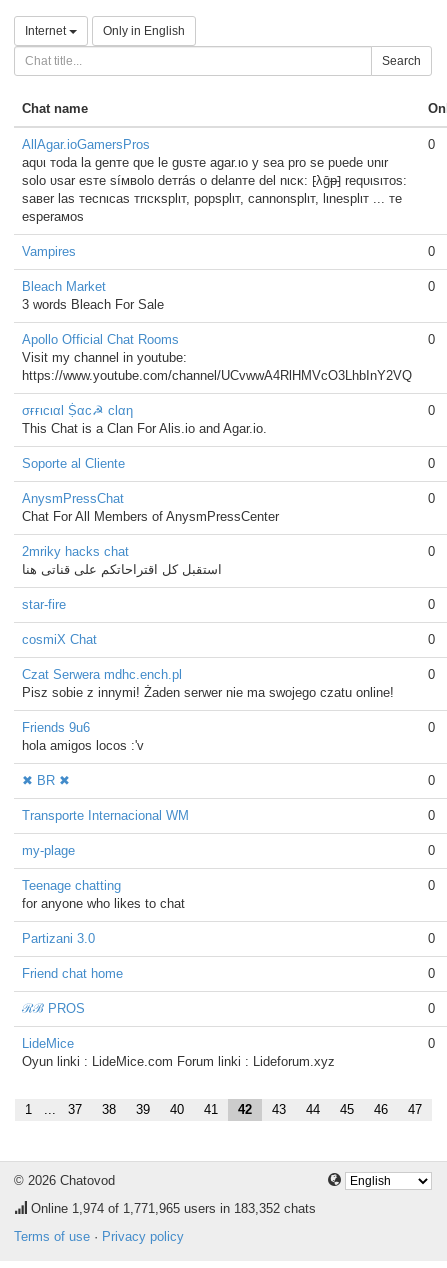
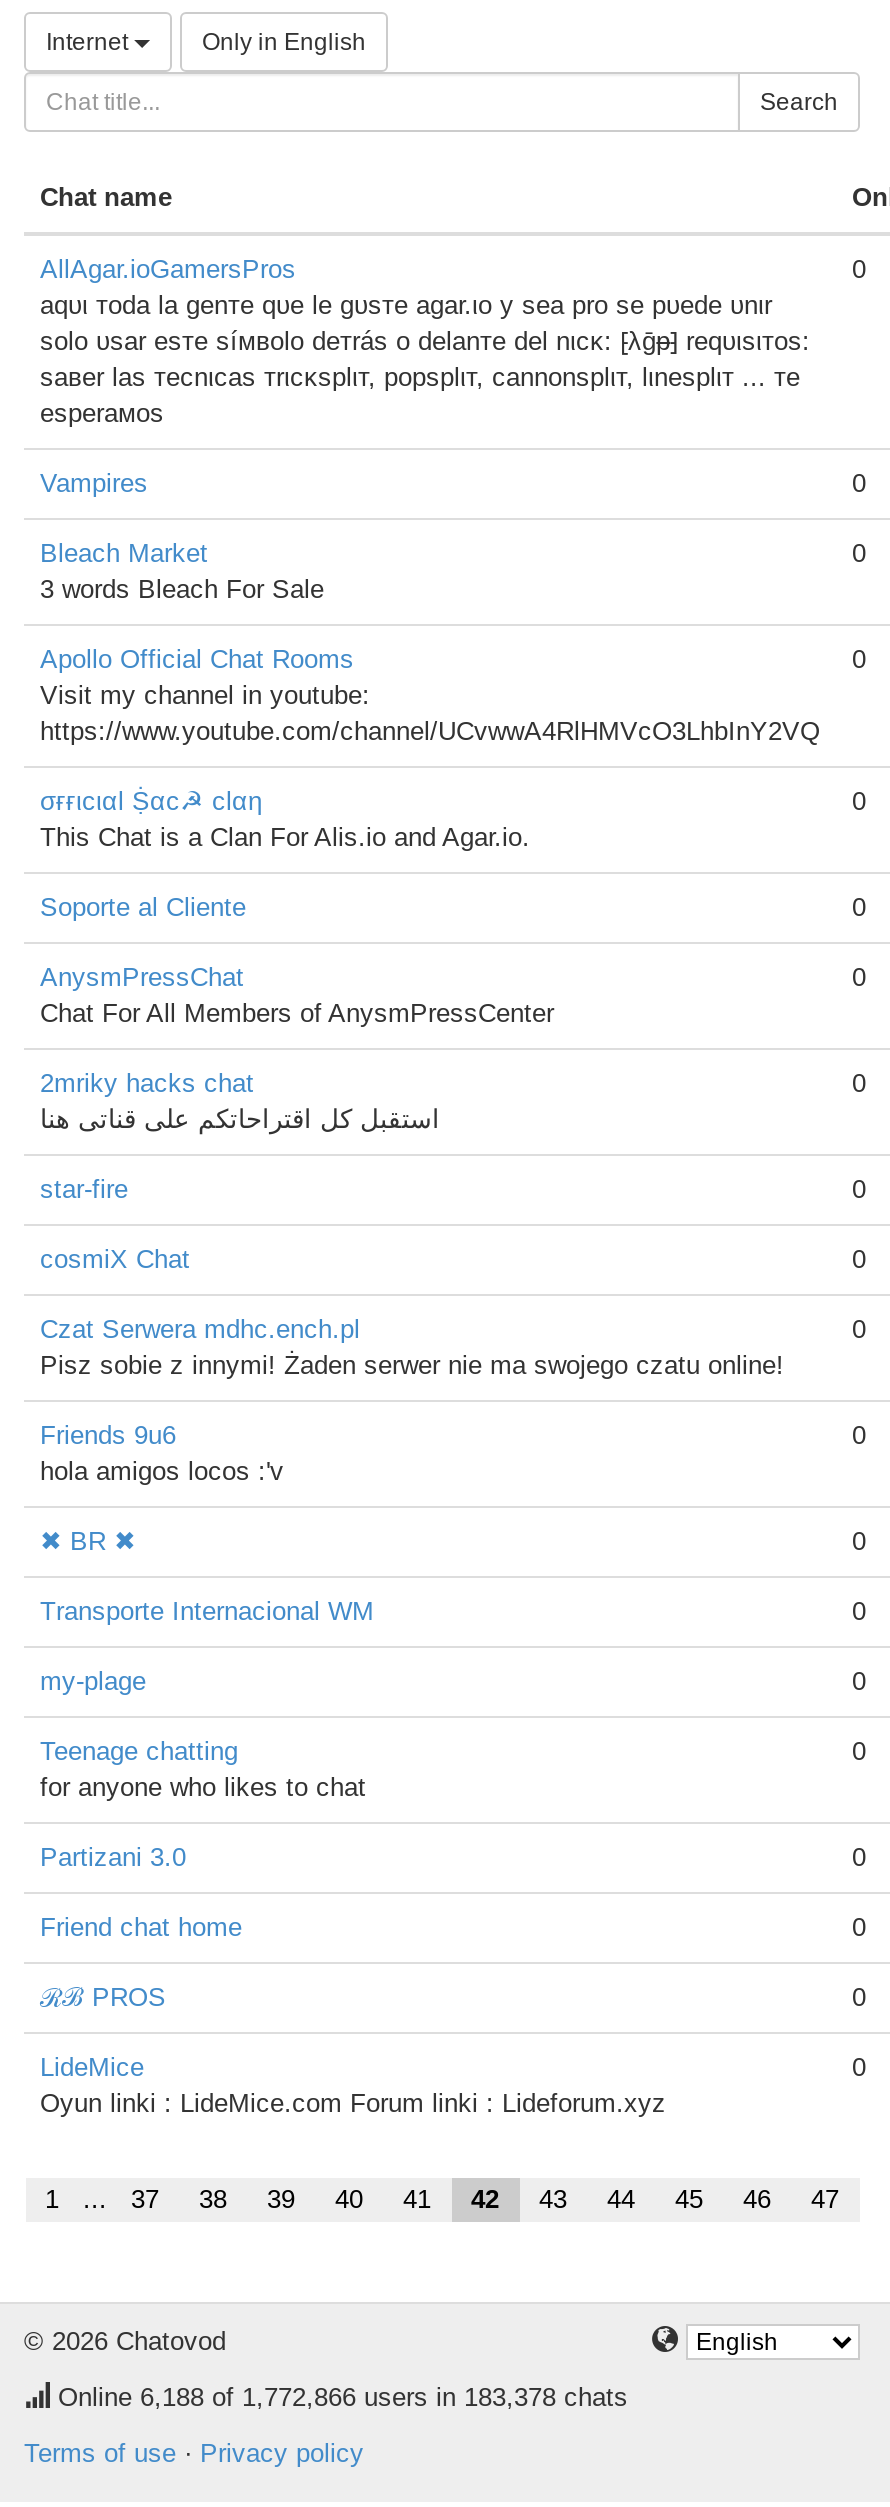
[27,1201,316,1216] Online 1,974 of 1,771,965 users in 183,352 chats -> [50,2382,628,2412] Online 6,188 of 1,772,866 users in 183,378 chats

